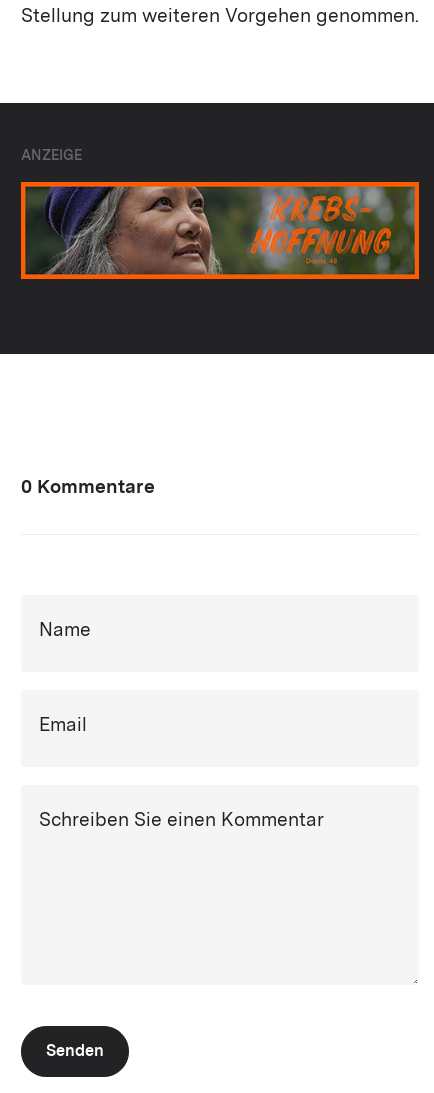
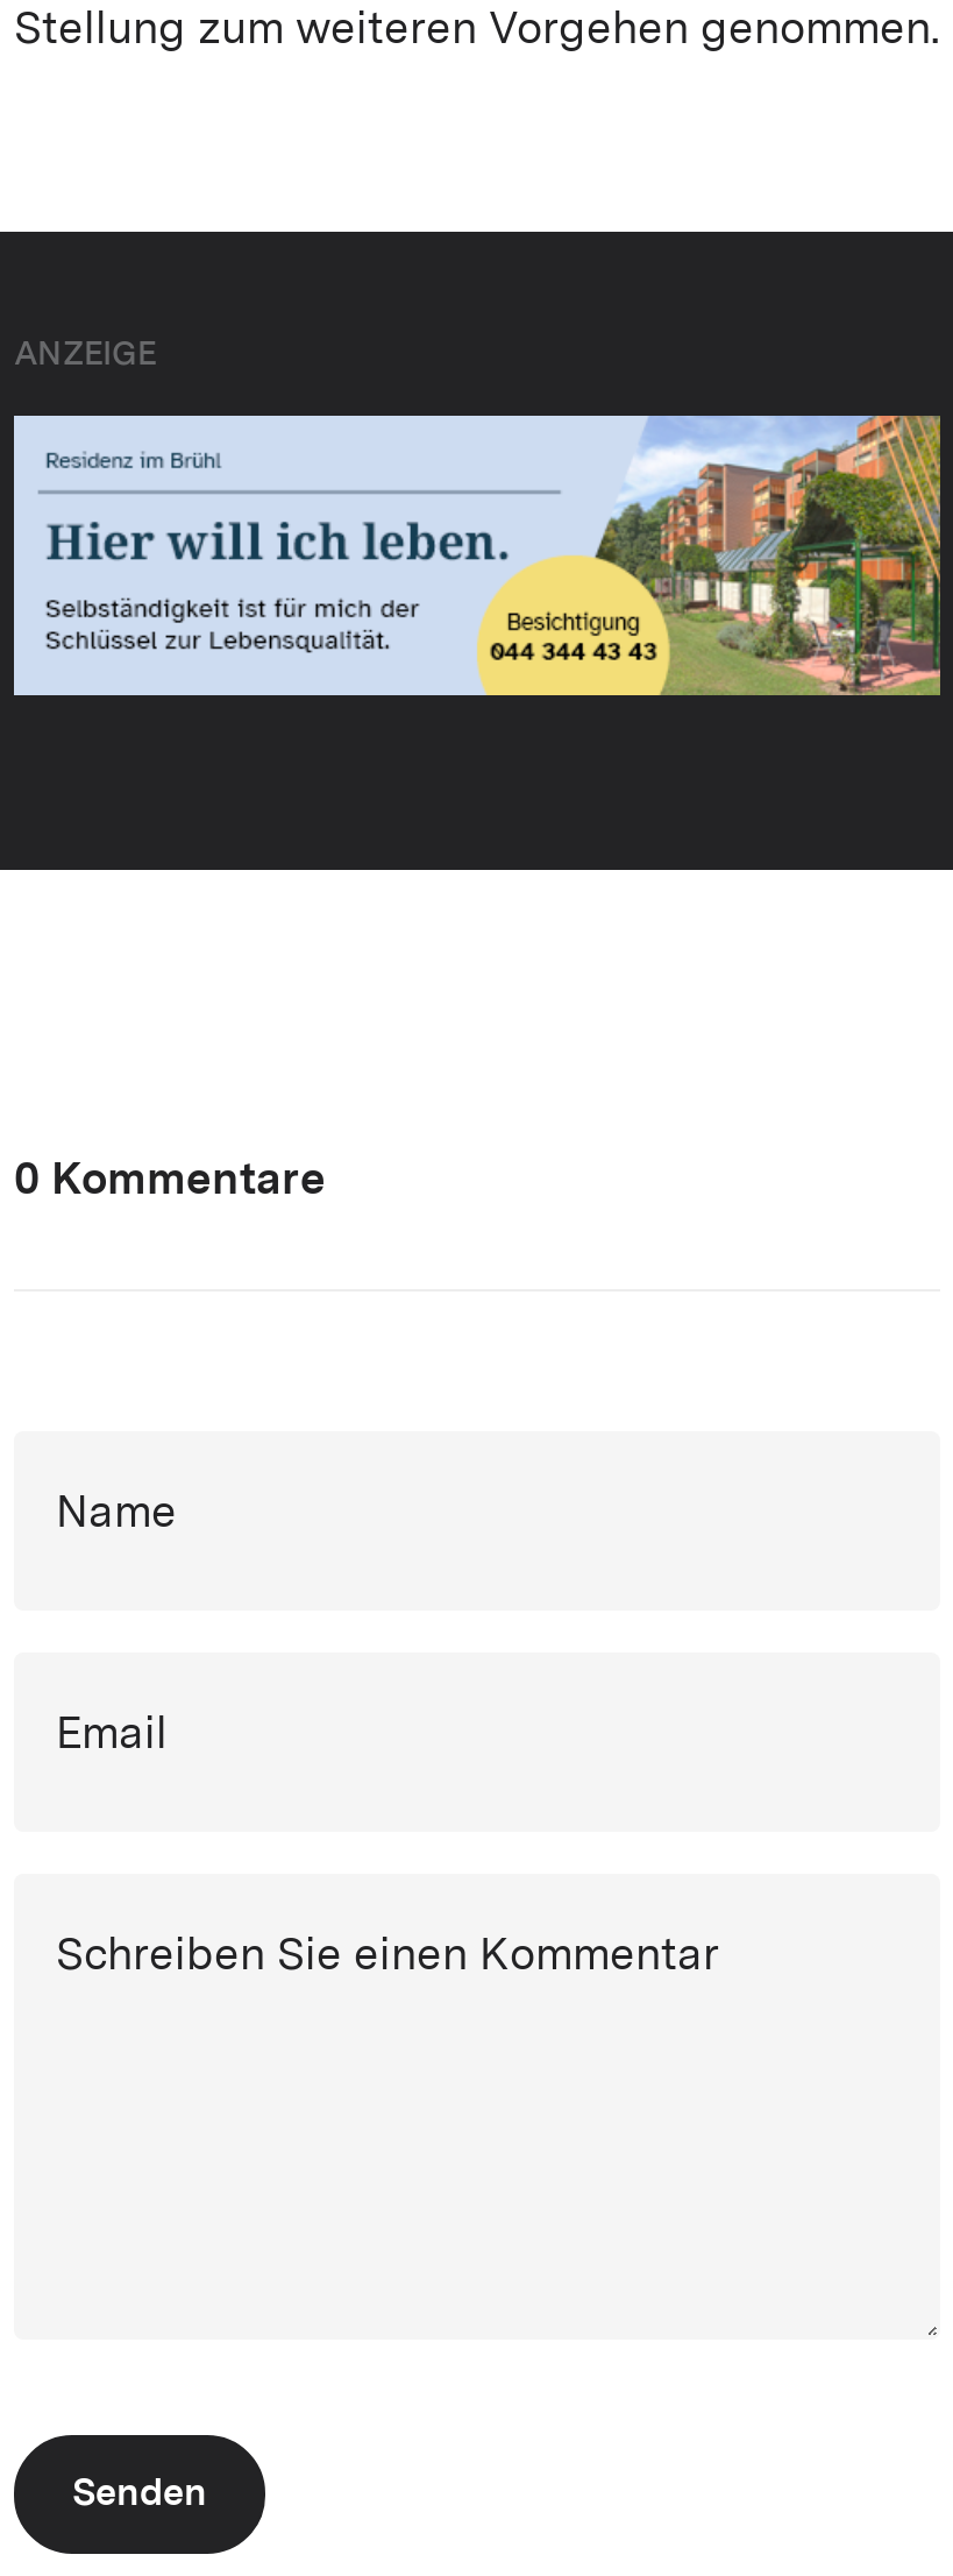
[20,181,420,280] [image] -> [12,413,943,698] [image]

